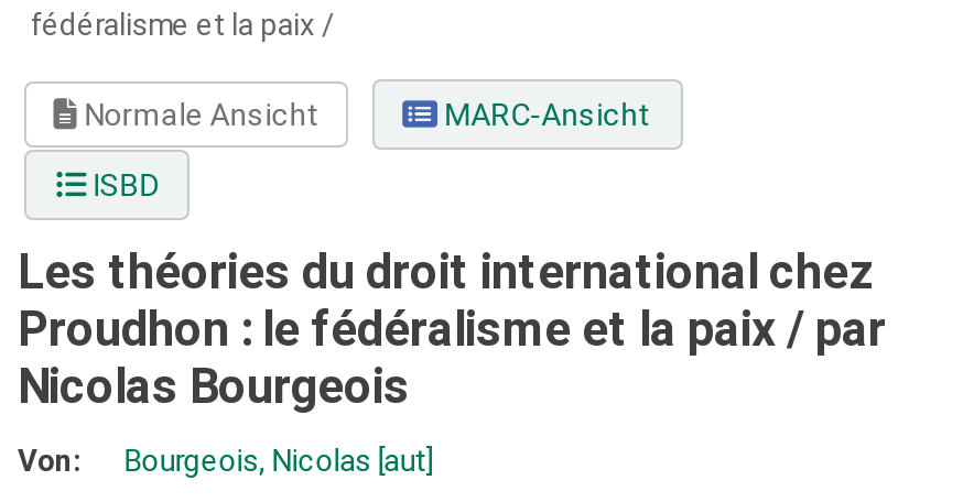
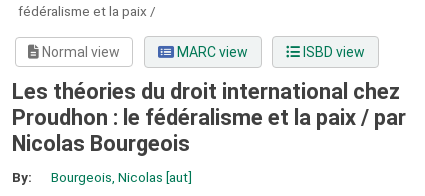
[78,97,651,203] Normale Ansicht | MARC-Ansicht | ISBD -> [39,44,365,60] Normal view | MARC view | ISBD view
[18,442,82,477] Von: -> [12,169,32,185] By:

